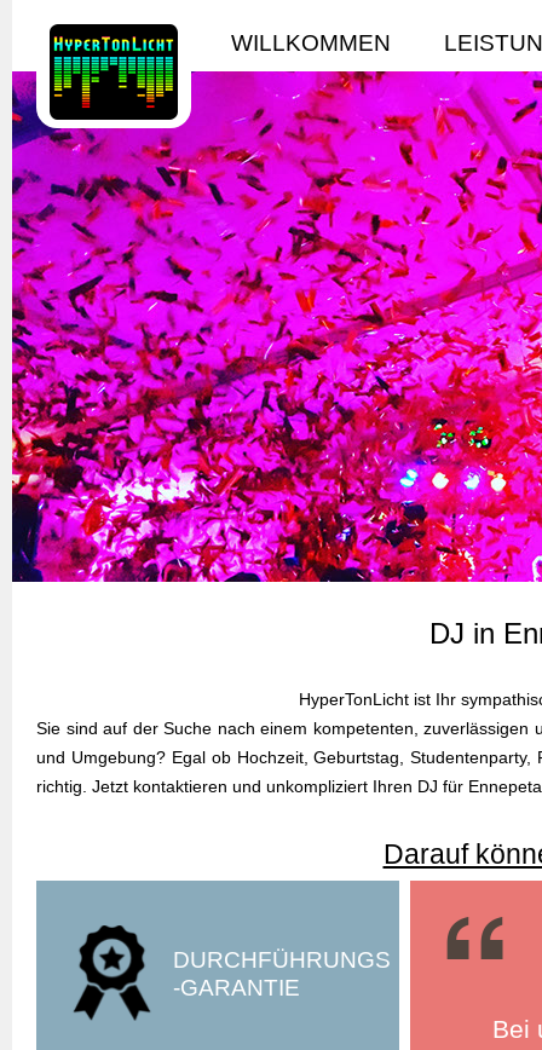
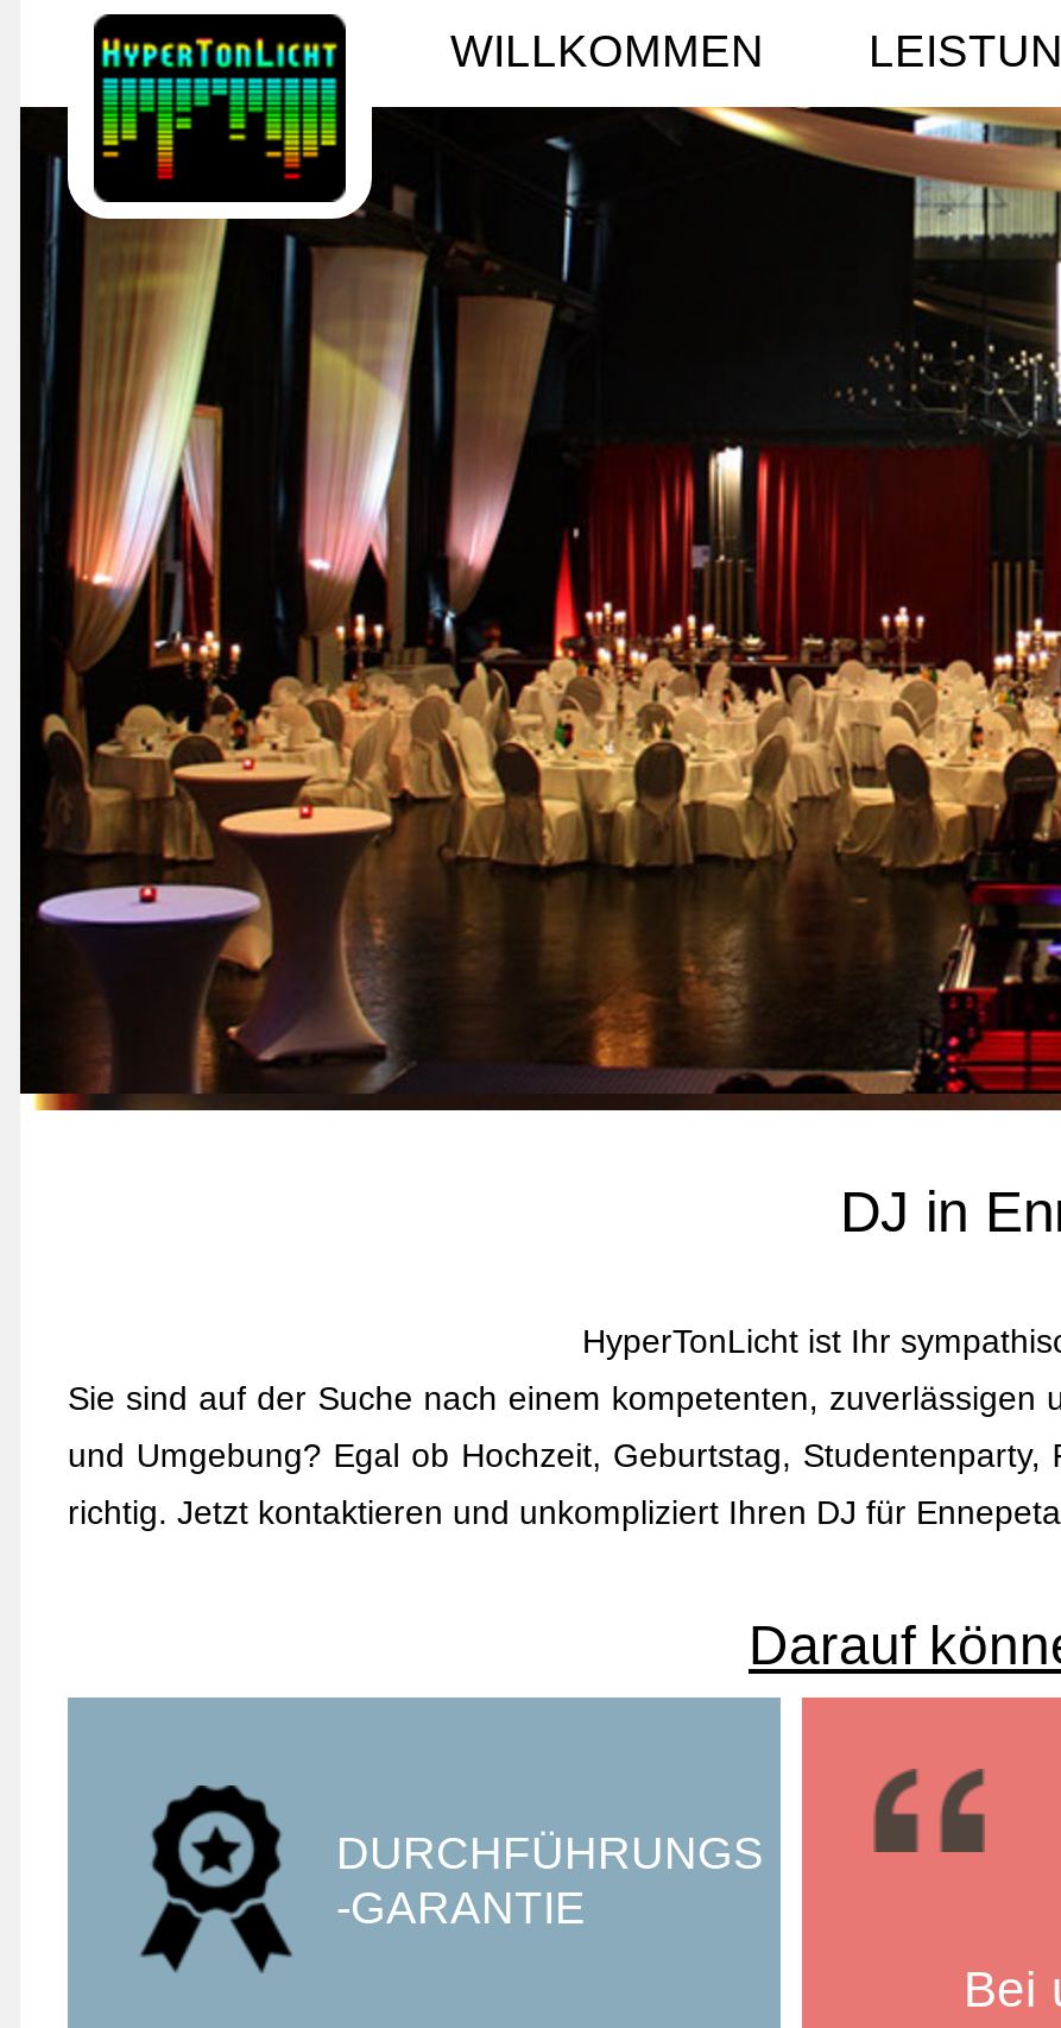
[11,70,538,583] [image] -> [18,105,1054,1113] [image]

